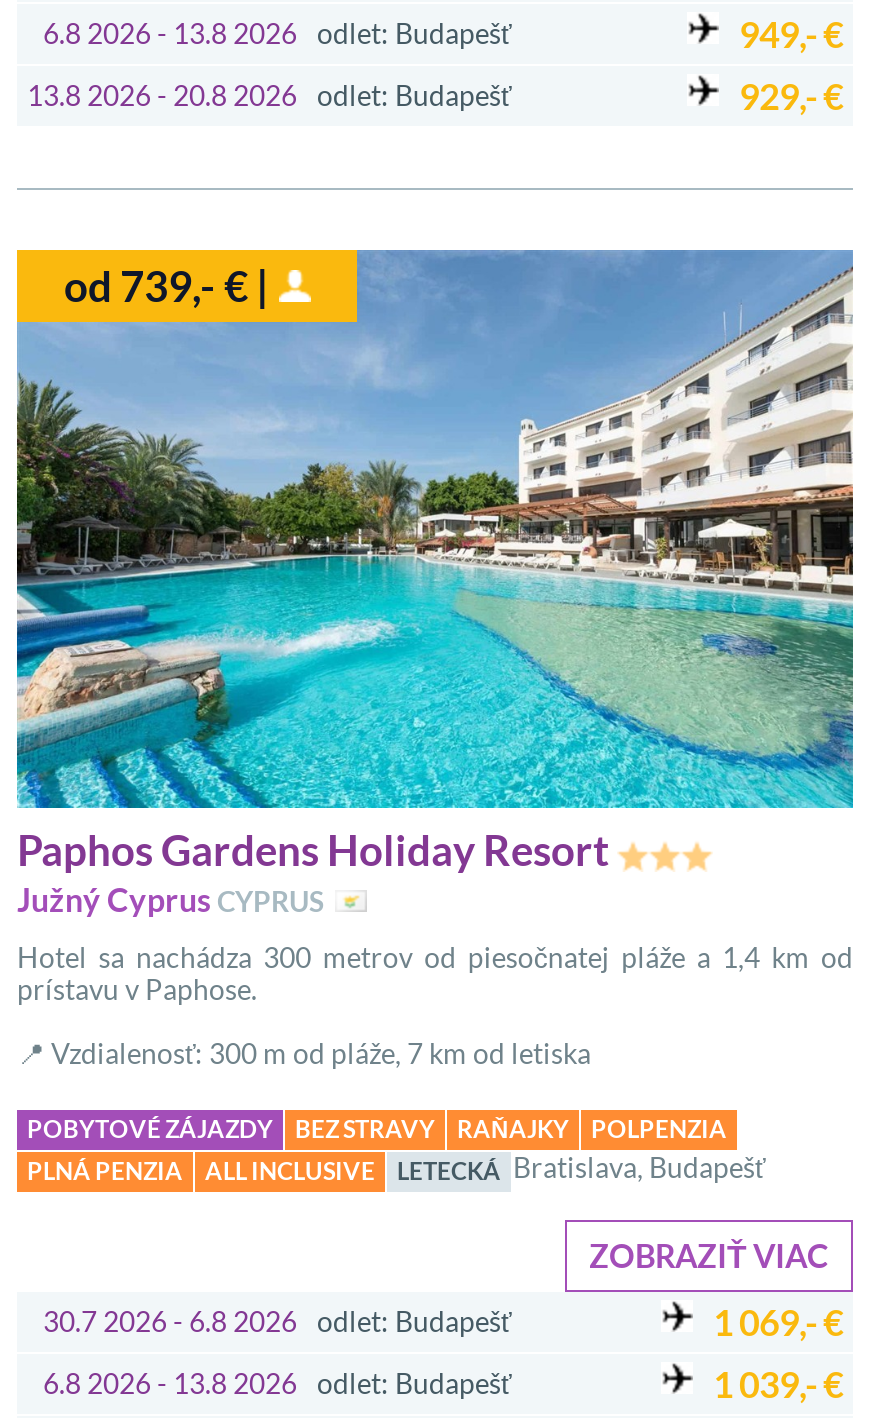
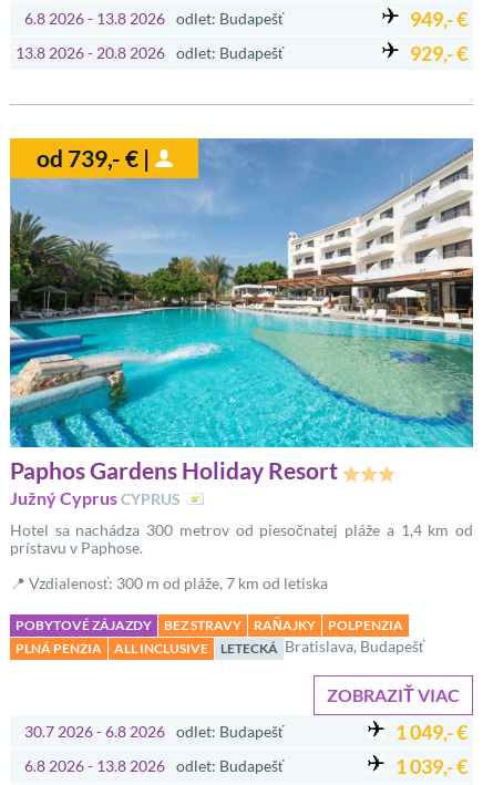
[713,1301,843,1345] 1 069,- € -> [395,720,467,744] 1 049,- €

